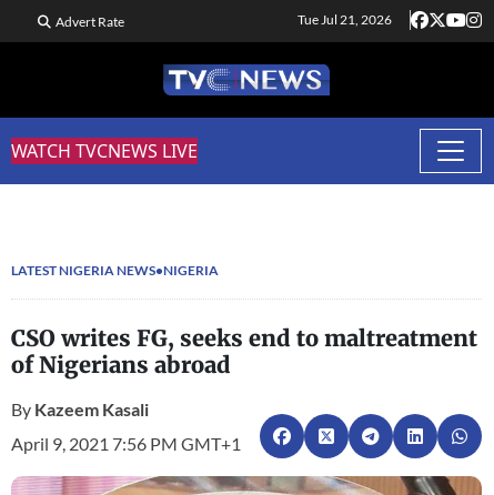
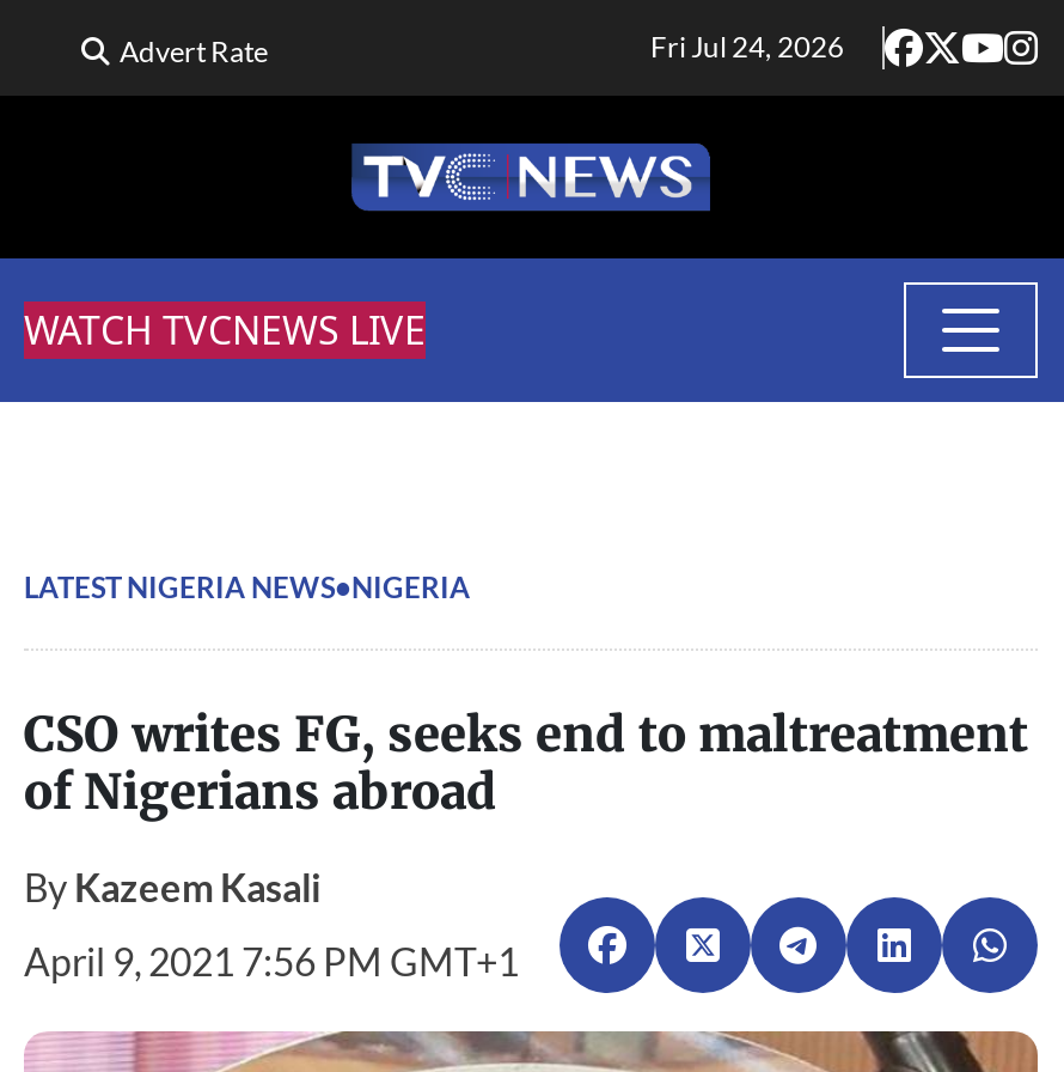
[298,11,392,28] Tue Jul 21, 2026 -> [650,29,844,65] Fri Jul 24, 2026

